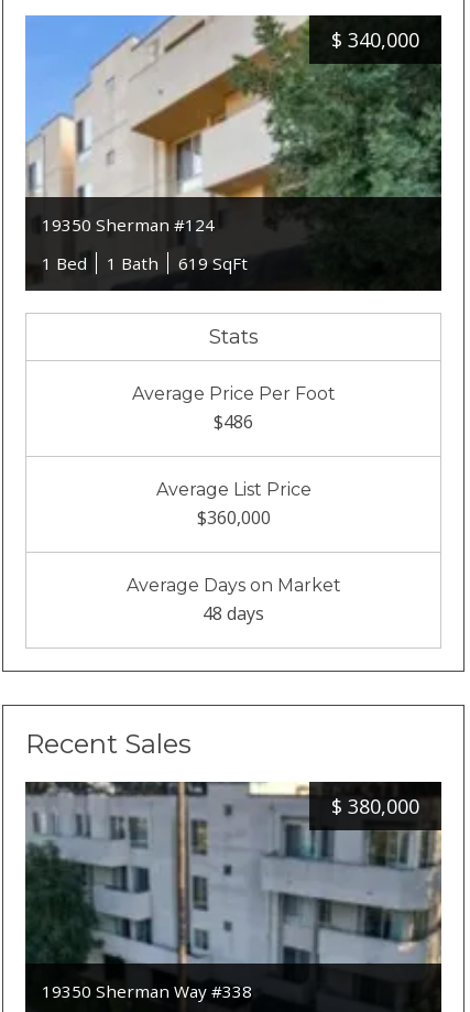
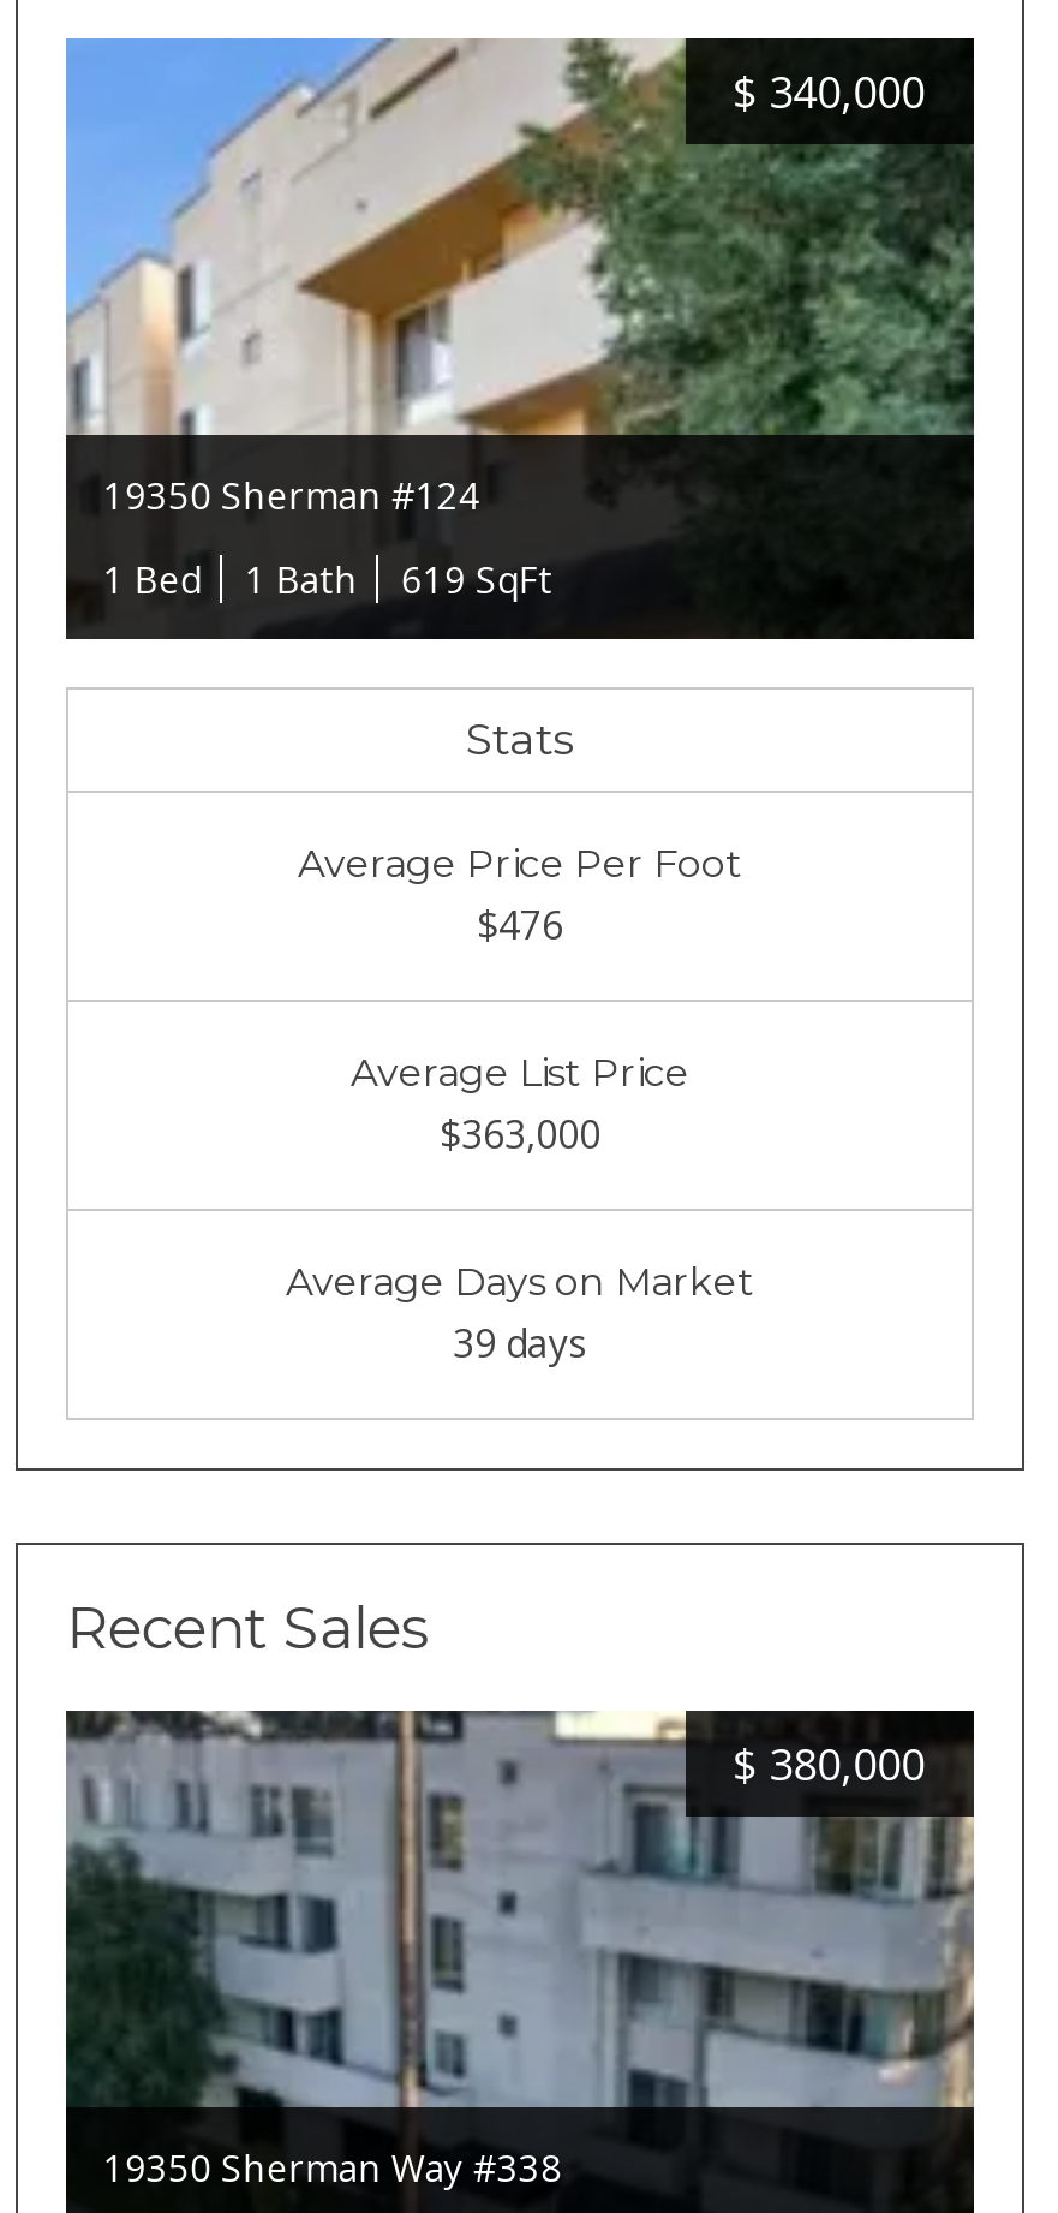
[214,410,253,434] $486 -> [477,899,563,952] $476
[196,506,270,530] $360,000 -> [440,1108,600,1161] $363,000
[203,601,264,626] 48 days -> [453,1317,587,1370] 39 days

